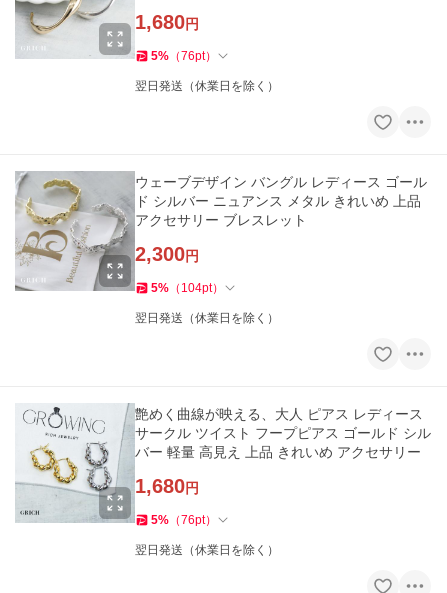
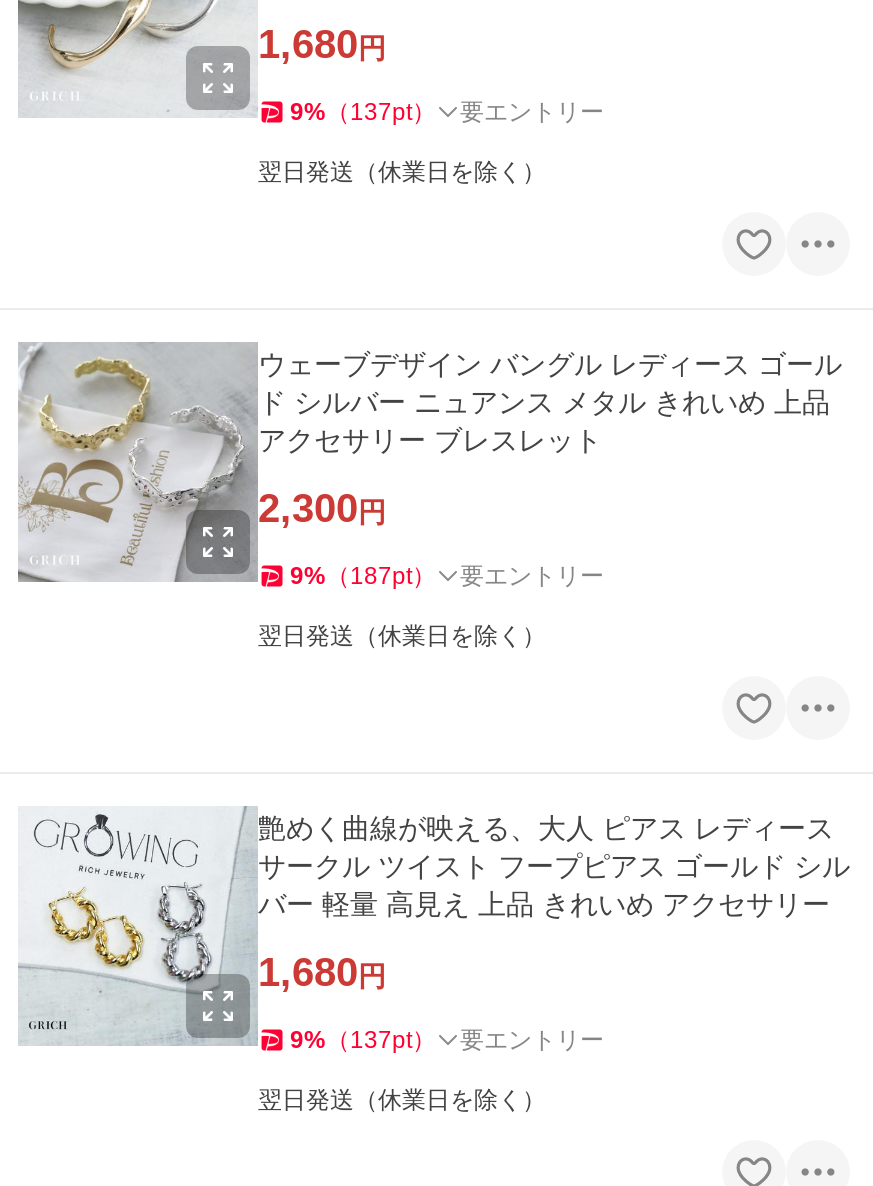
[151,49,217,63] 5%（76pt） -> [290,98,604,126] 9%（137pt） | 要エントリー
[151,281,224,295] 5%（104pt） -> [290,562,604,590] 9%（187pt） | 要エントリー
[151,513,217,527] 5%（76pt） -> [290,1026,604,1054] 9%（137pt） | 要エントリー

